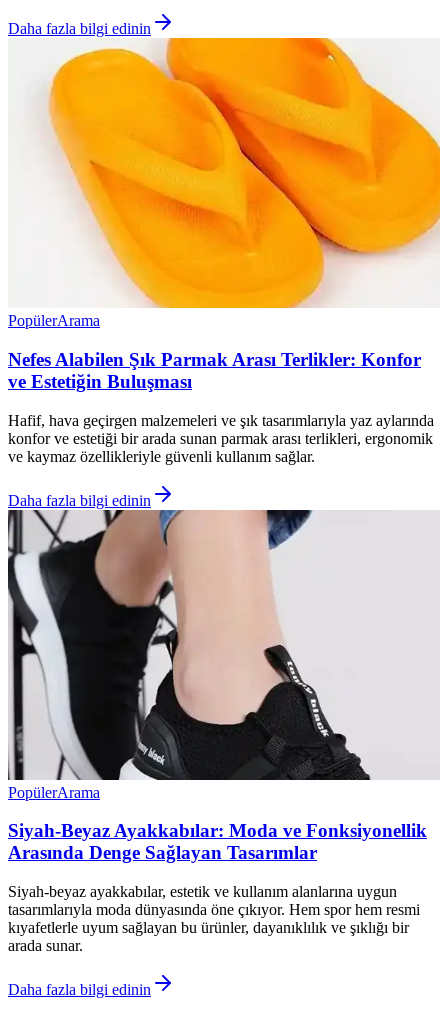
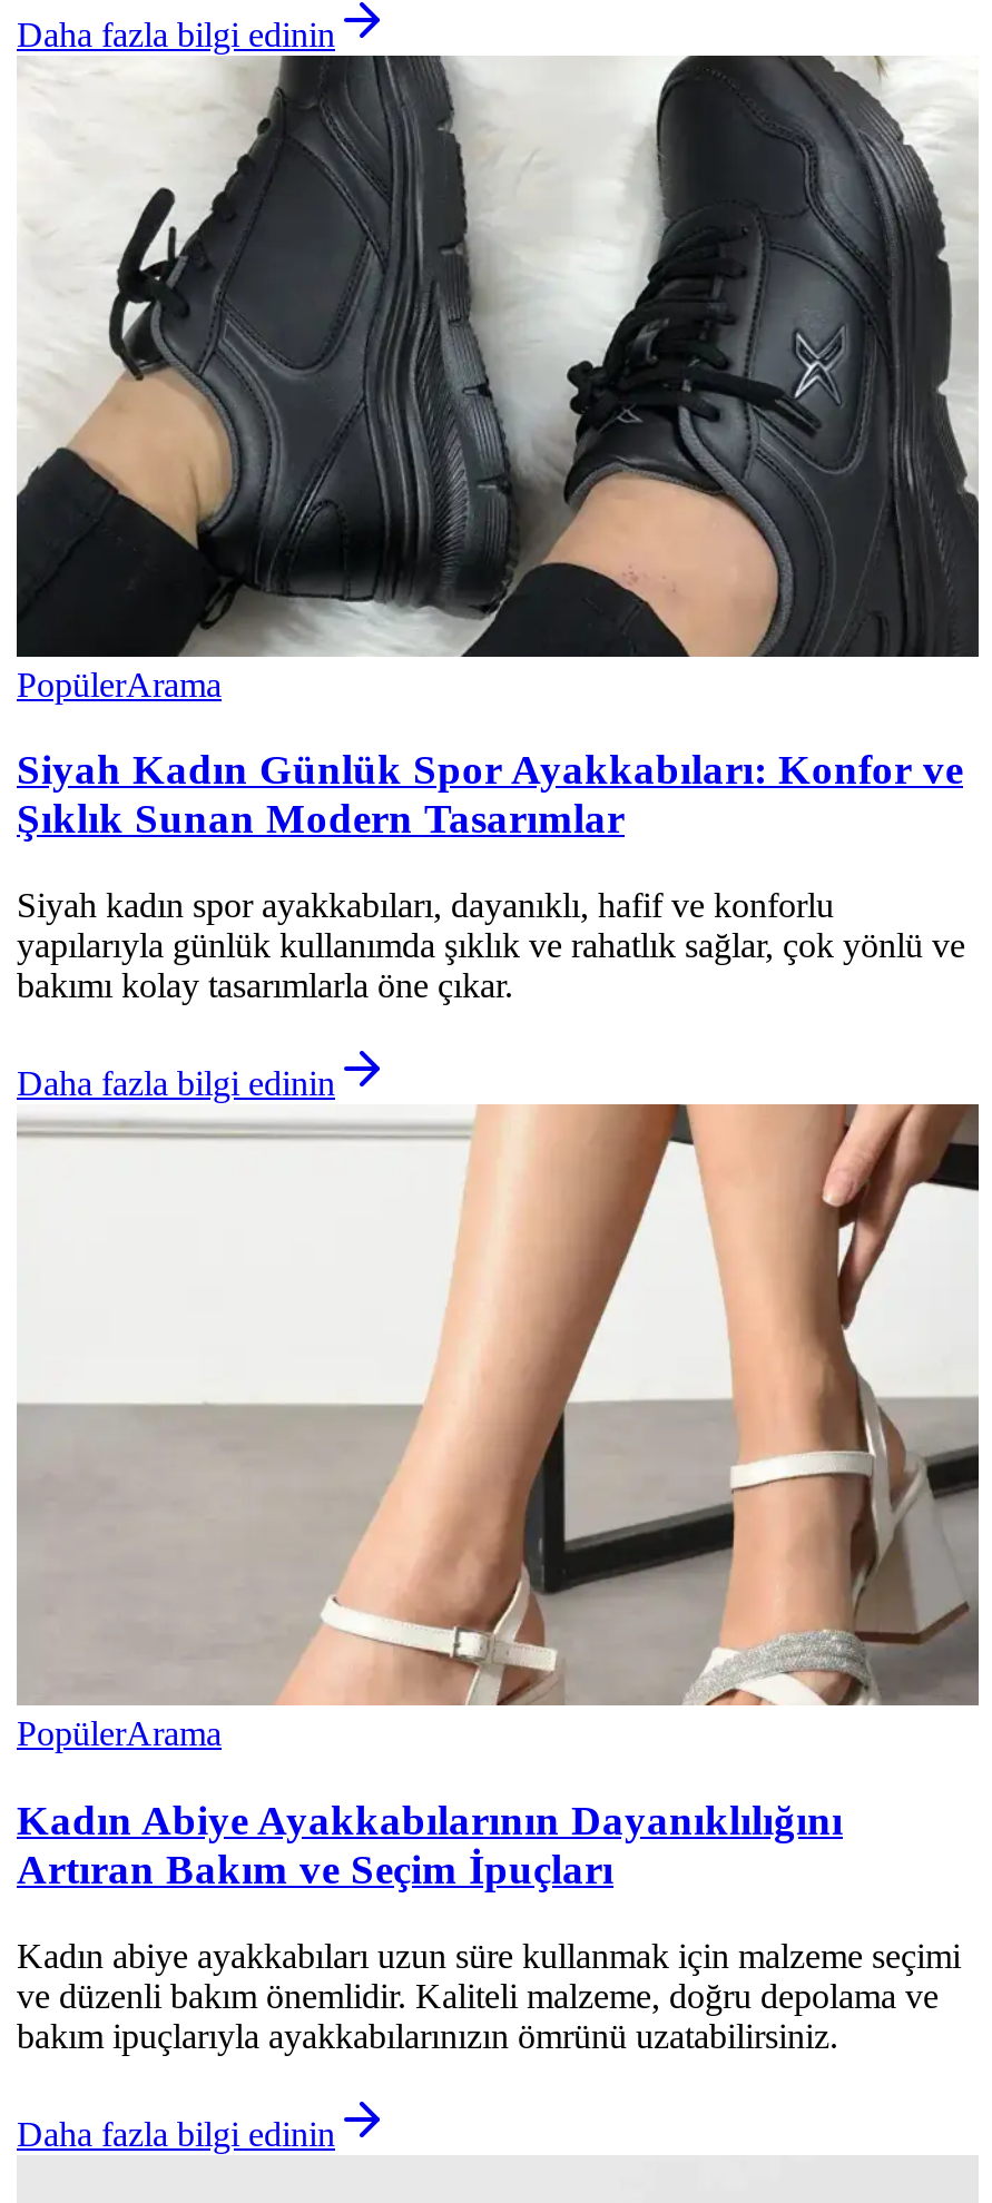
[8,37,441,392] [image] | Nefes Alabilen Şık Parmak Arası Terlikler: Konfor | ve Estetiğin Buluşması -> [14,52,981,842] [image] | Siyah Kadın Günlük Spor Ayakkabıları: Konfor ve | Şıklık Sunan Modern Tasarımlar
[8,411,434,464] Hafif, hava geçirgen malzemeleri ve şık tasarımlarıyla yaz aylarında | konfor ve estetiği bir arada sunan parmak arası terlikleri, ergonomik | ve kaymaz özellikleriyle güvenli kullanım sağlar. -> [17,886,965,1004] Siyah kadın spor ayakkabıları, dayanıklı, hafif ve konforlu | yapılarıyla günlük kullanımda şıklık ve rahatlık sağlar, çok yönlü ve | bakımı kolay tasarımlarla öne çıkar.
[7,509,440,781] [image] -> [17,1101,981,1707] [image]
[8,820,427,863] Siyah-Beyaz Ayakkabılar: Moda ve Fonksiyonellik | Arasında Denge Sağlayan Tasarımlar -> [17,1796,843,1892] Kadın Abiye Ayakkabılarının Dayanıklılığını | Artıran Bakım ve Seçim İpuçları
[8,883,420,954] Siyah-beyaz ayakkabılar, estetik ve kullanım alanlarına uygun | tasarımlarıyla moda dünyasında öne çıkıyor. Hem spor hem resmi | kıyafetlerle uyum sağlayan bu ürünler, dayanıklılık ve şıklığı bir | arada sunar. -> [17,1936,961,2054] Kadın abiye ayakkabıları uzun süre kullanmak için malzeme seçimi | ve düzenli bakım önemlidir. Kaliteli malzeme, doğru depolama ve | bakım ipuçlarıyla ayakkabılarınızın ömrünü uzatabilirsiniz.

